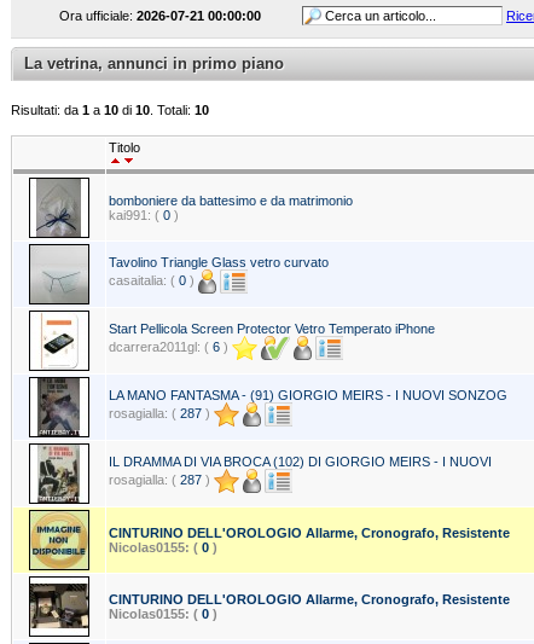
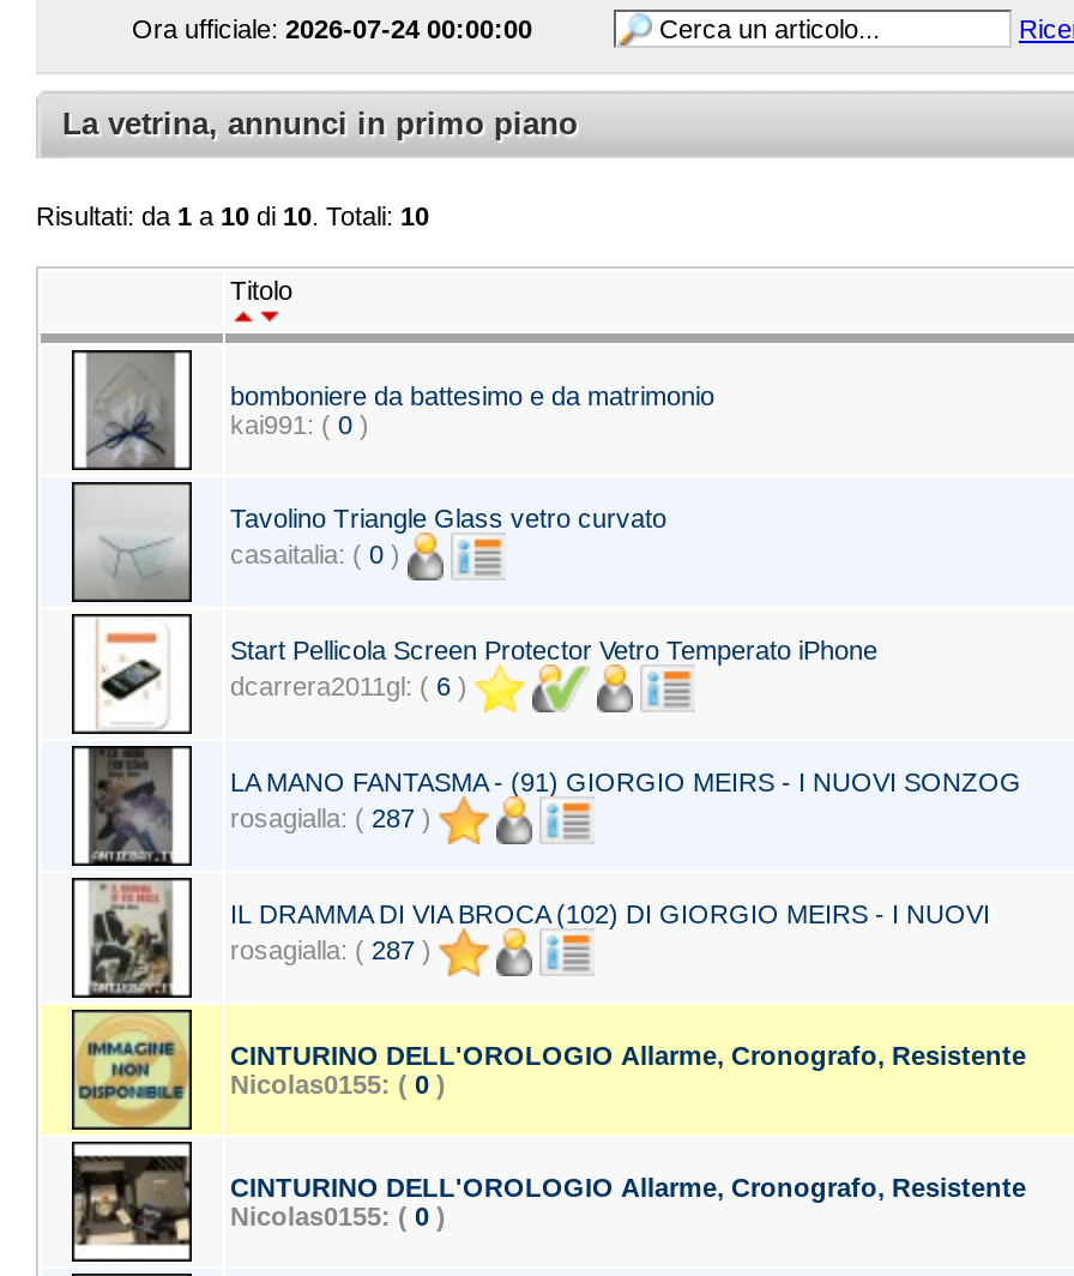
[59,8,261,23] Ora ufficiale: 2026-07-21 00:00:00 -> [132,14,532,43] Ora ufficiale: 2026-07-24 00:00:00

